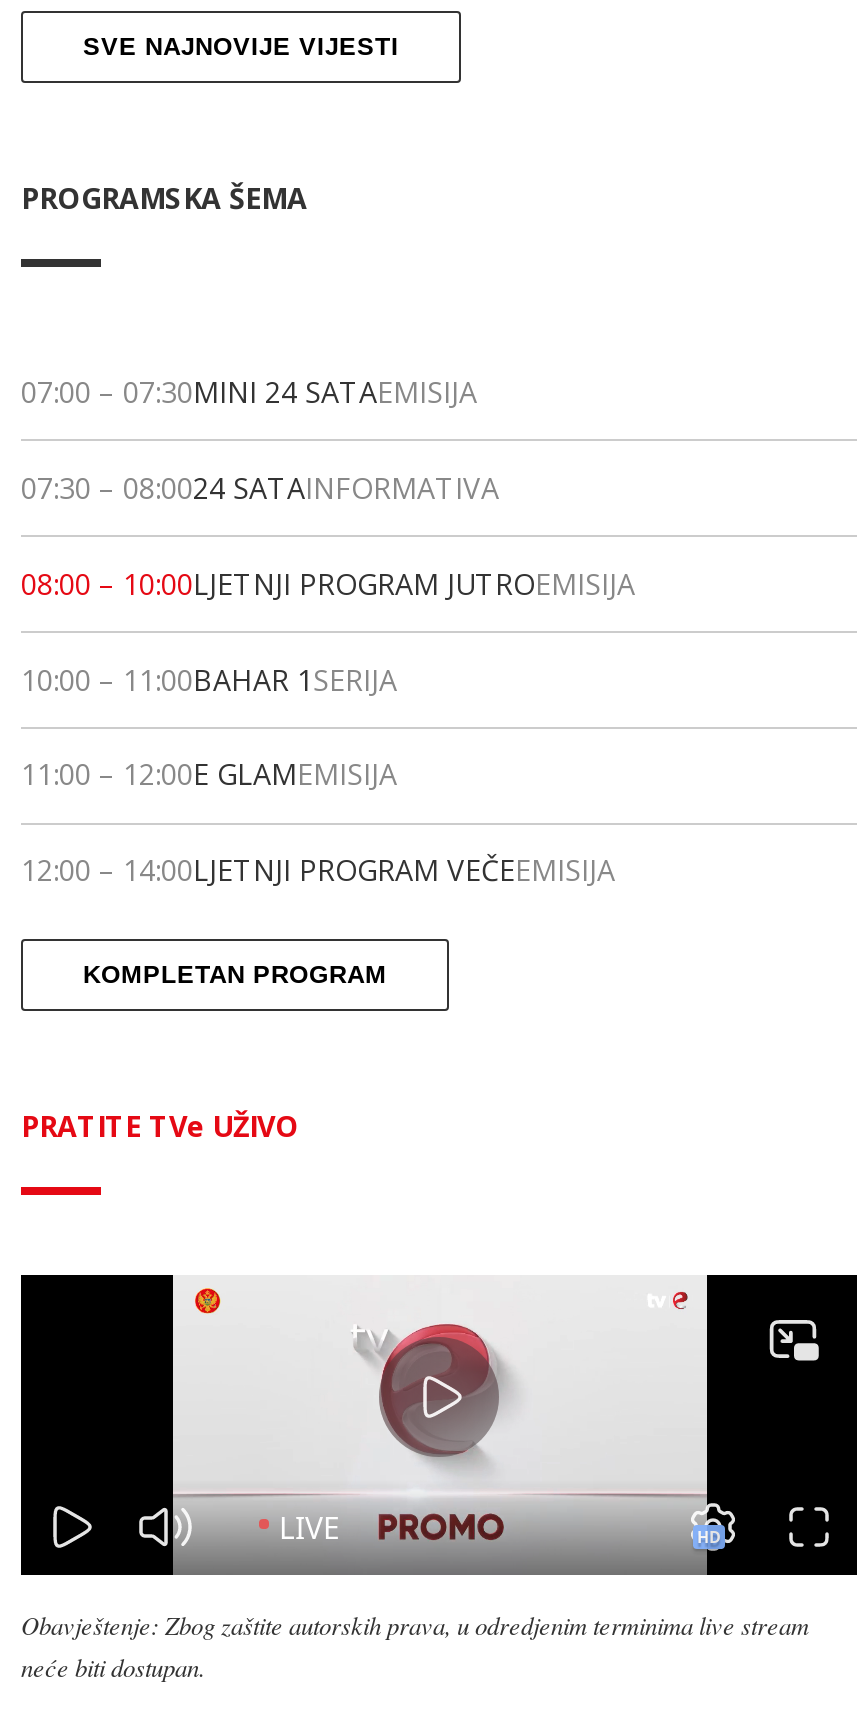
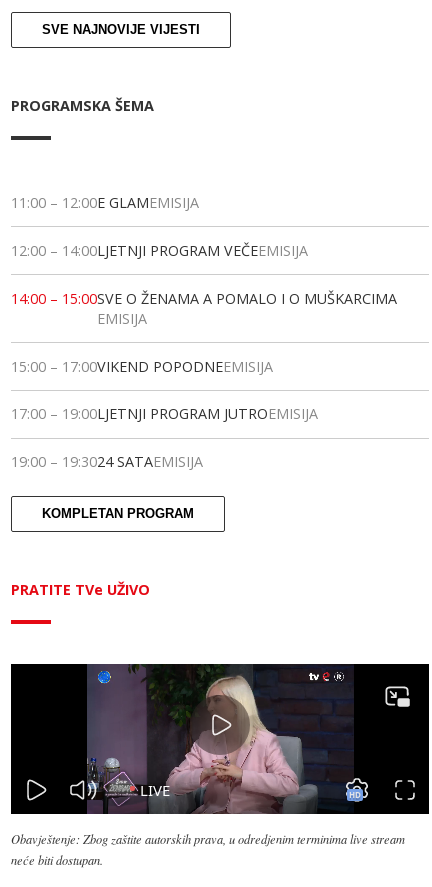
[21,373,635,698] 07:00 – 07:30MINI 24 SATAEMISIJA | 07:30 – 08:0024 SATAINFORMATIVA | 08:00 – 10:00LJETNJI PROGRAM JUTROEMISIJA | 10:00 – 11:00BAHAR 1 SERIJA -> none
moved [21,756,615,890] -> [11,193,308,260]: 11:00 – 12:00E GLAMEMISIJA | 12:00 – 14:00LJETNJI PROGRAM VEČEEMISIJA
none -> [11,289,397,471] 14:00 – 15:00SVE O ŽENAMA A POMALO I O MUŠKARCIMA | EMISIJA | 15:00 – 17:00VIKEND POPODNEEMISIJA | 17:00 – 19:00LJETNJI PROGRAM JUTROEMISIJA | 19:00 – 19:3024 SATAEMISIJA
[171,1275,709,1575] [image] -> [86,663,354,814] [image]

